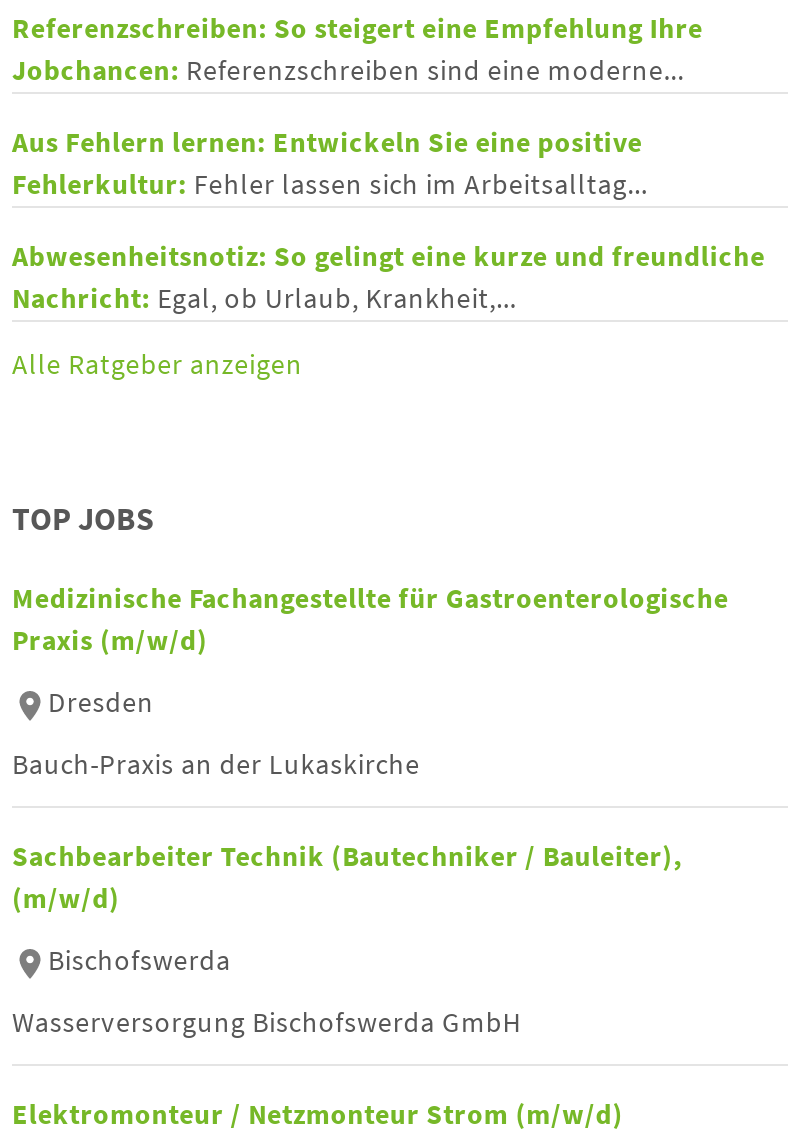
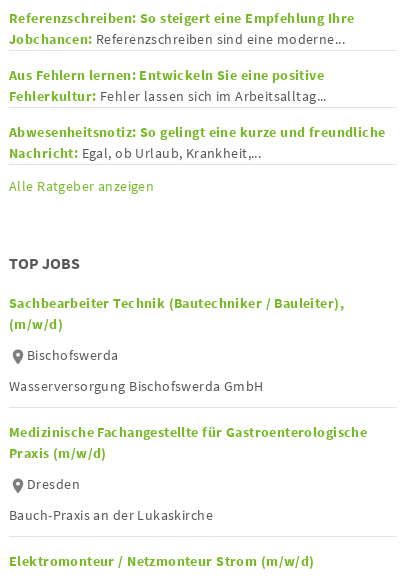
moved [12,581,729,783] -> [9,423,367,524]: Medizinische Fachangestellte für Gastroenterologische | Praxis (m/w/d) | Dresden | Bauch-Praxis an der Lukaskirche
moved [12,839,682,1041] -> [9,294,344,395]: Sachbearbeiter Technik (Bautechniker / Bauleiter), | (m/w/d) | Bischofswerda | Wasserversorgung Bischofswerda GmbH

